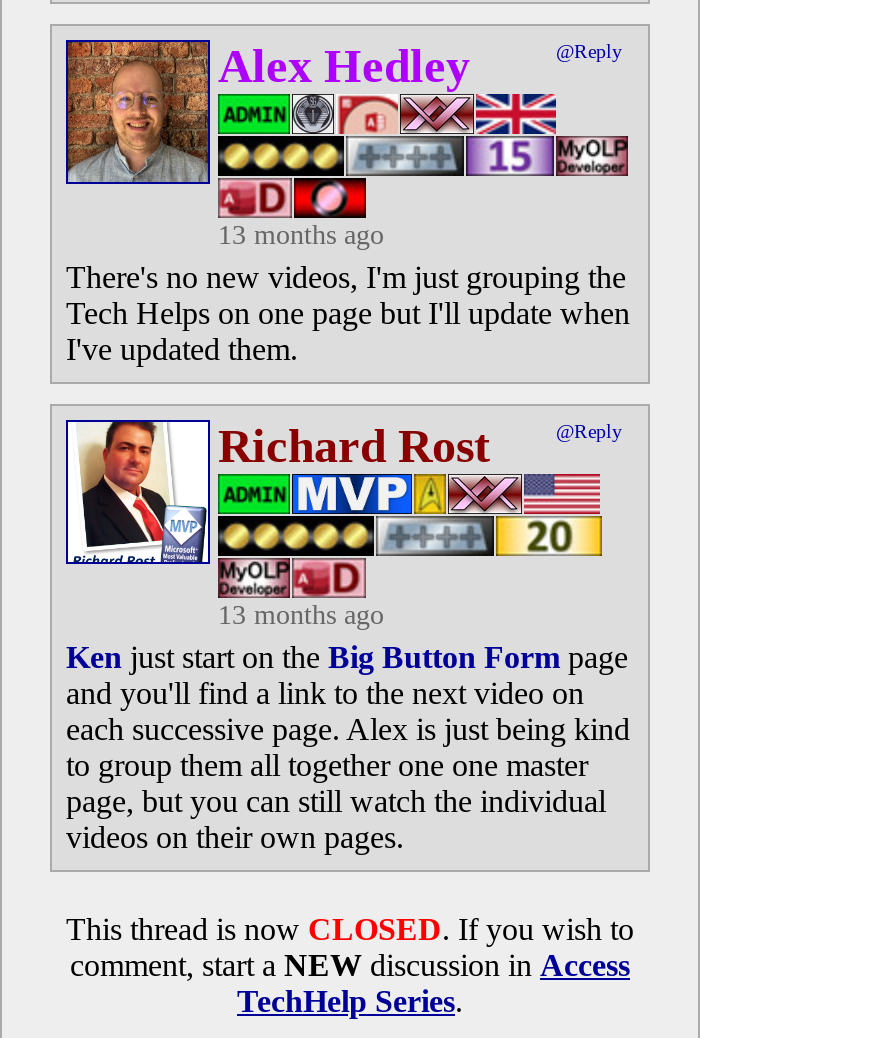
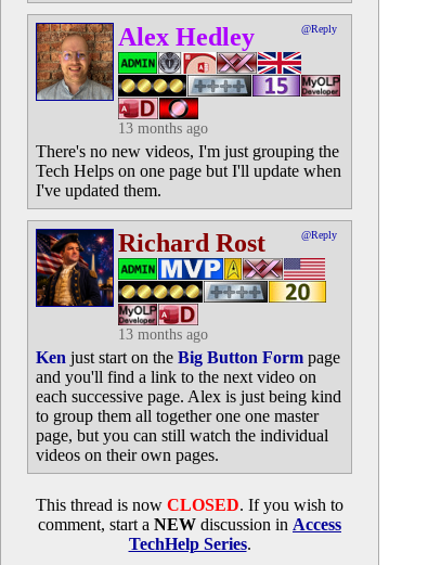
[68,420,210,564] [image] -> [36,229,114,307] [image]

